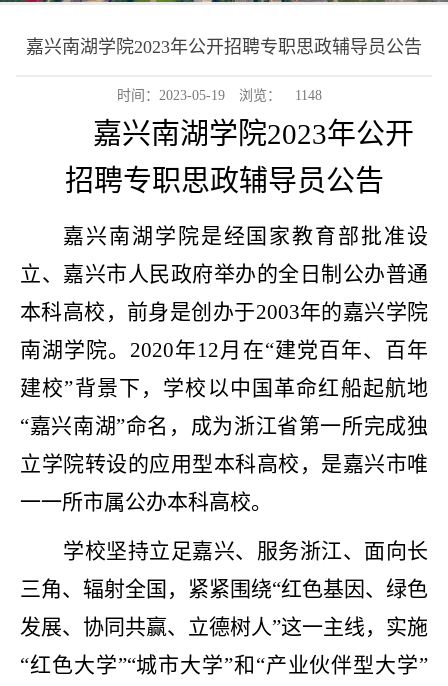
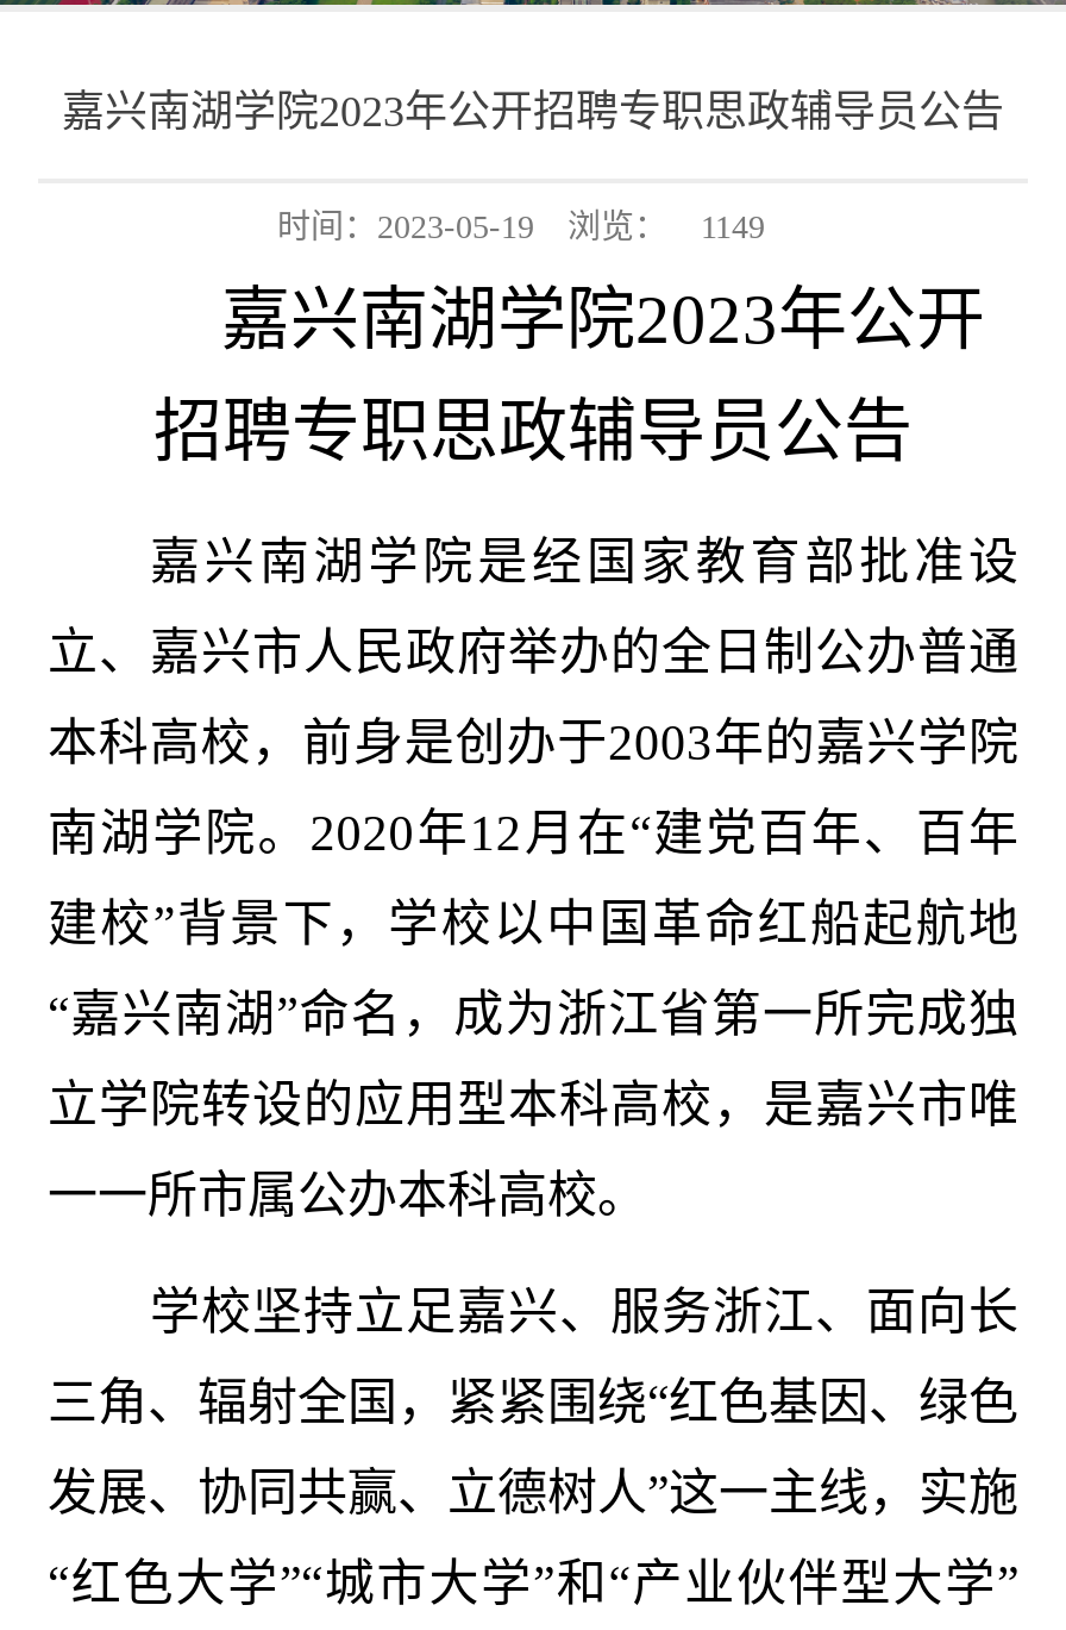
[116,88,321,103] 时间：2023-05-19 浏览： 1148 -> [277,211,765,246] 时间：2023-05-19 浏览： 1149

